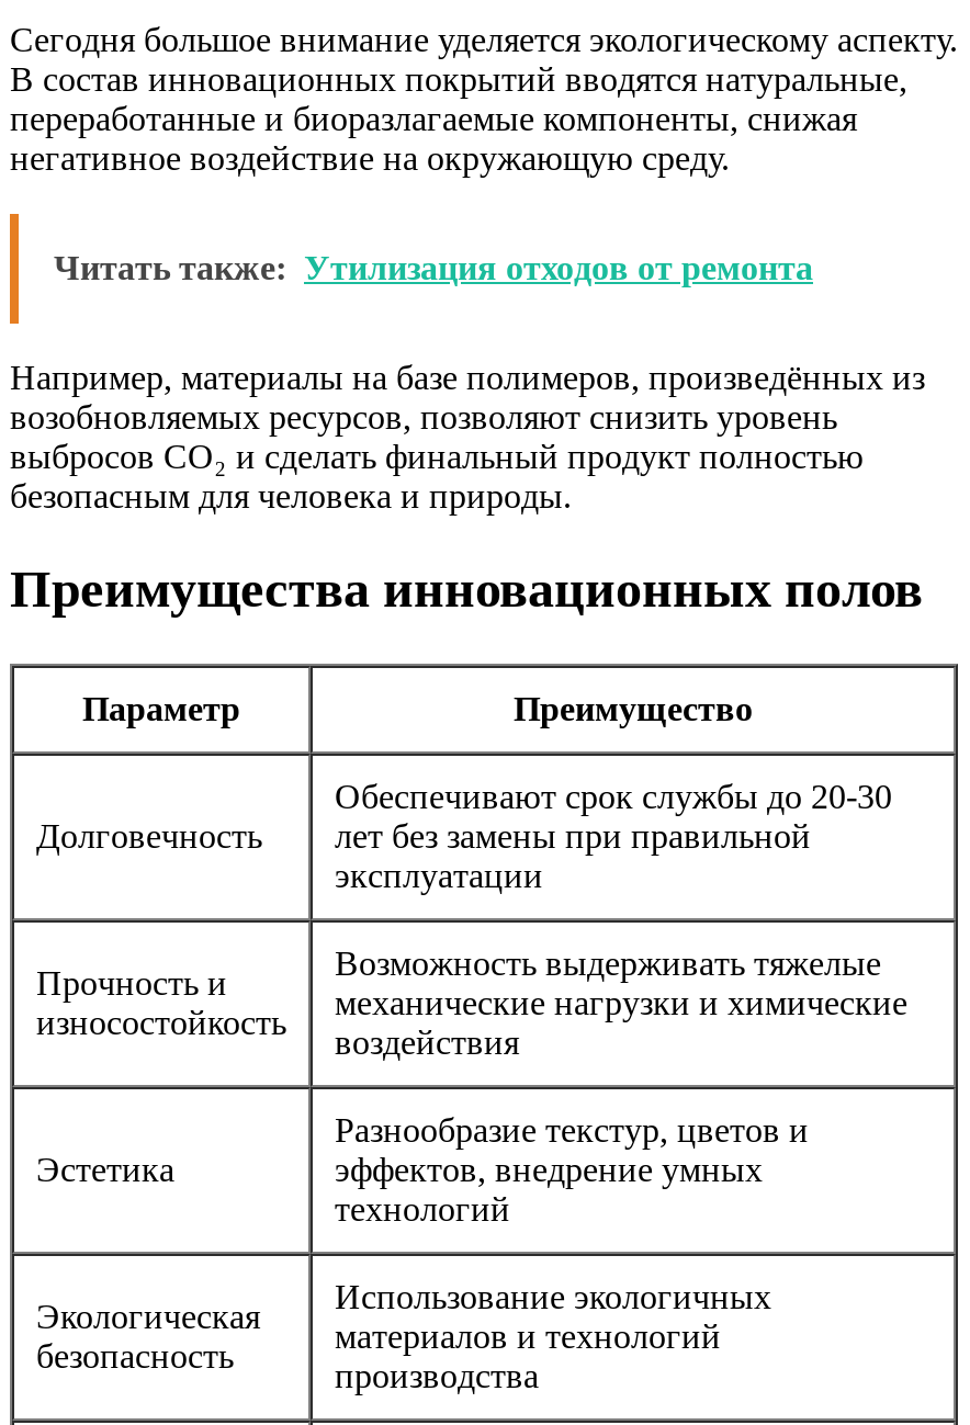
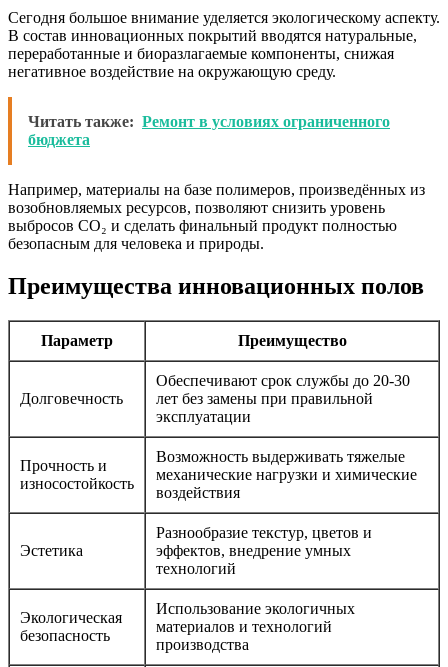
[54,250,813,287] Читать также: Утилизация отходов от ремонта -> [28,113,390,148] Читать также: Ремонт в условиях ограниченного | бюджета

